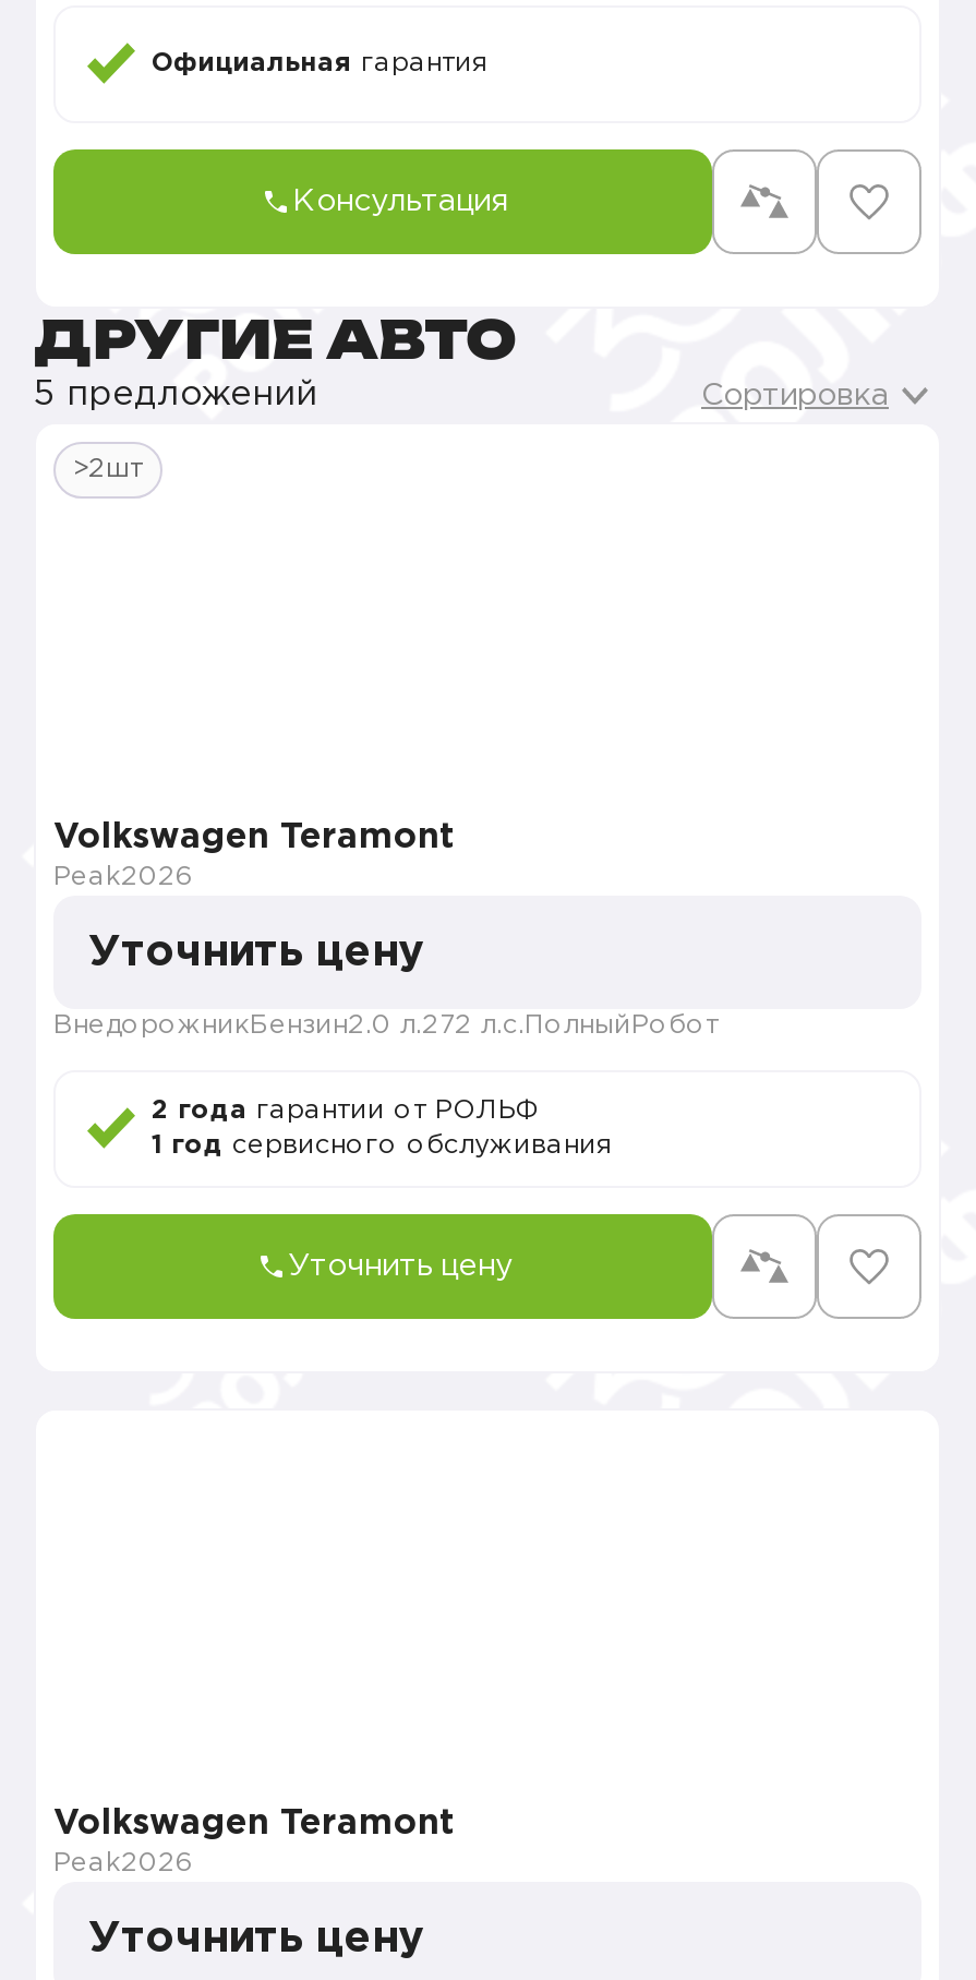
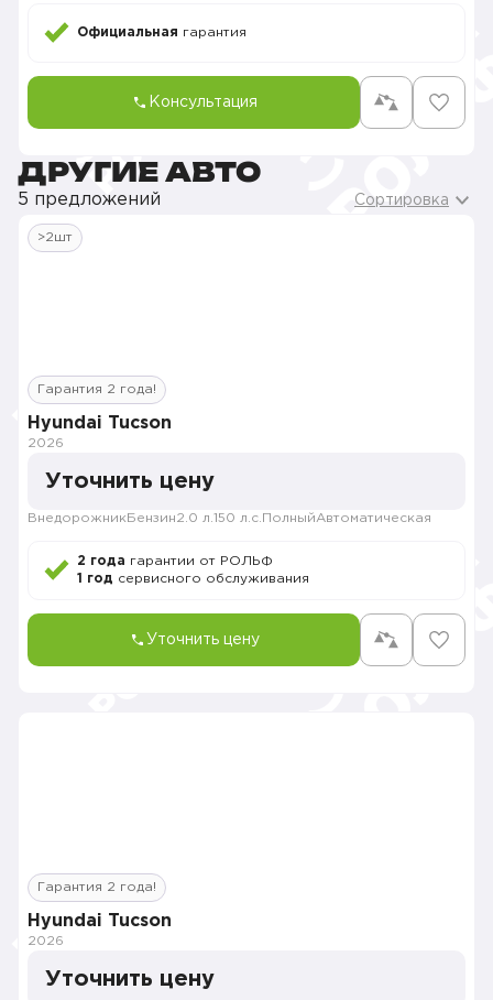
[53,821,455,889] Volkswagen Teramont | Peak2026 -> [28,383,172,449] Гарантия 2 года! | Hyundai Tucson | 2026
[53,1013,719,1037] ВнедорожникБензин2.0 л.272 л.с. Полный Робот -> [28,512,431,524] ВнедорожникБензин2.0 л.150 л.с. Полный Автоматическая
[53,1808,455,1875] Volkswagen Teramont | Peak2026 -> [28,881,172,947] Гарантия 2 года! | Hyundai Tucson | 2026

